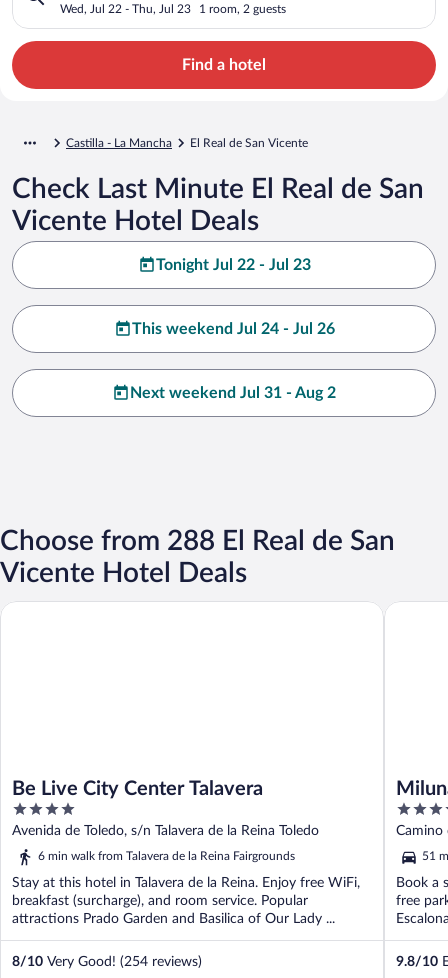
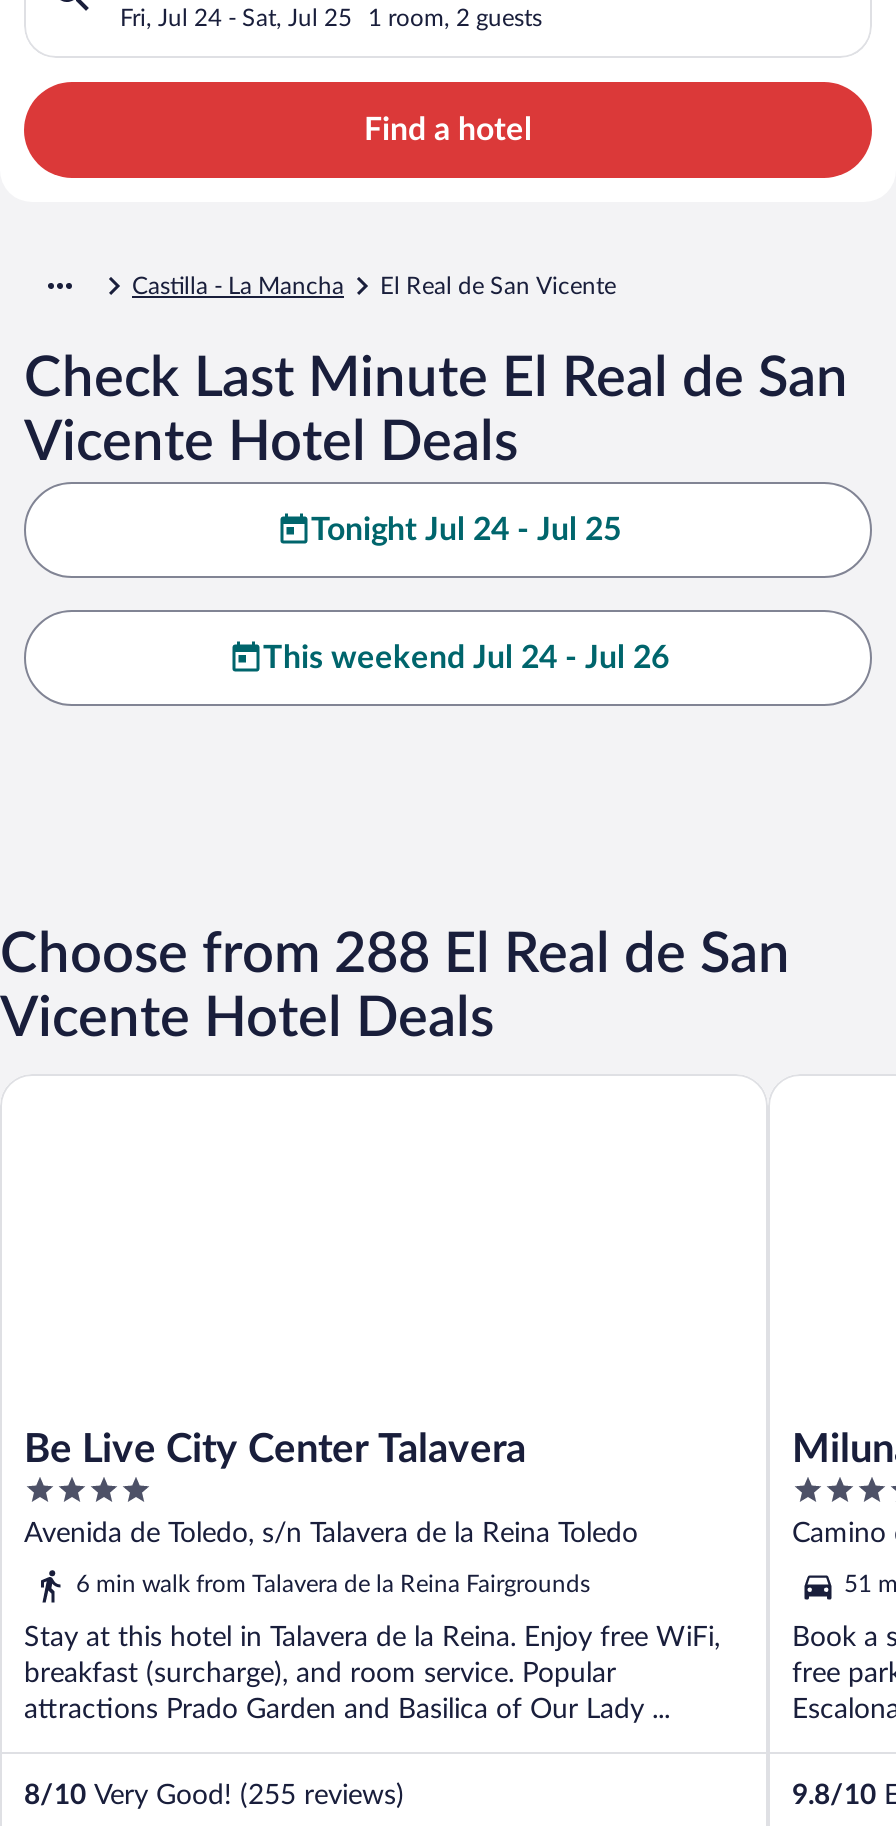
[60,3,191,15] Wed, Jul 22 - Thu, Jul 23 -> [120,5,352,29] Fri, Jul 24 - Sat, Jul 25
[155,257,310,273] Tonight Jul 22 - Jul 23 -> [311,513,621,545] Tonight Jul 24 - Jul 25
[130,385,336,401] Next weekend Jul 31 - Aug 2 -> none
[12,955,202,969] 8/10 Very Good! (254 reviews) -> [24,1782,404,1810] 8/10 Very Good! (255 reviews)

